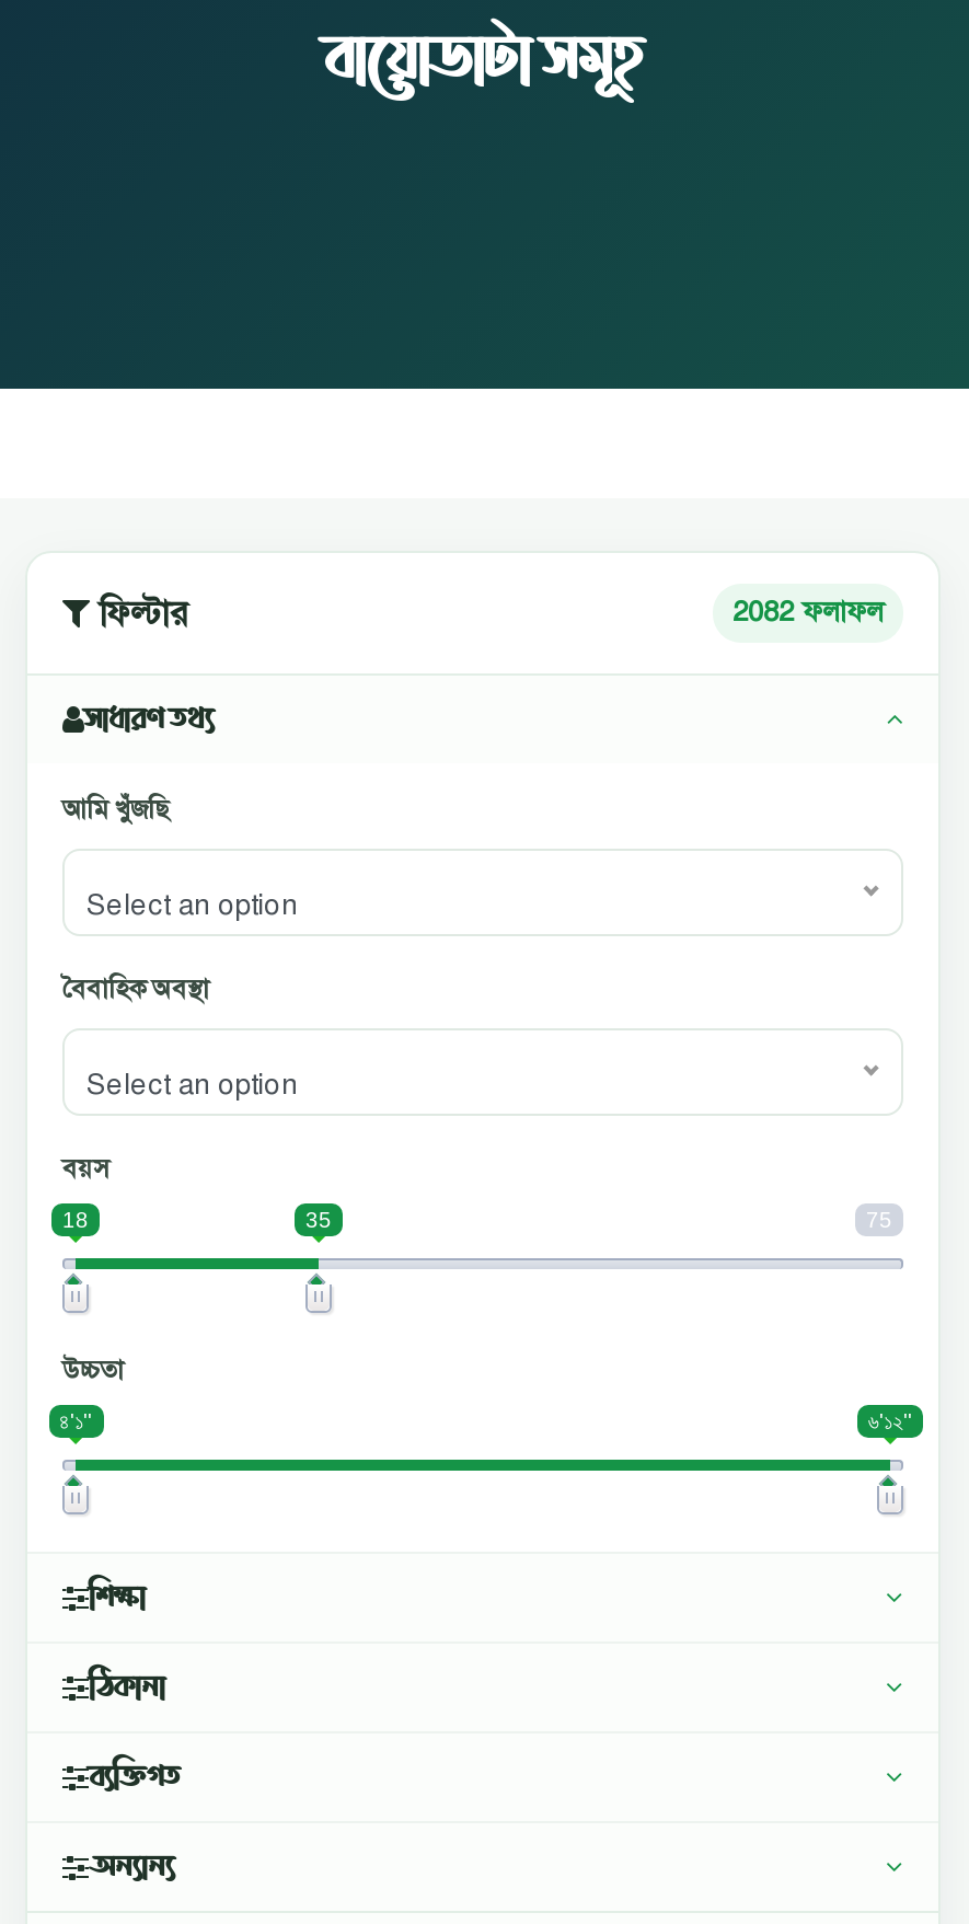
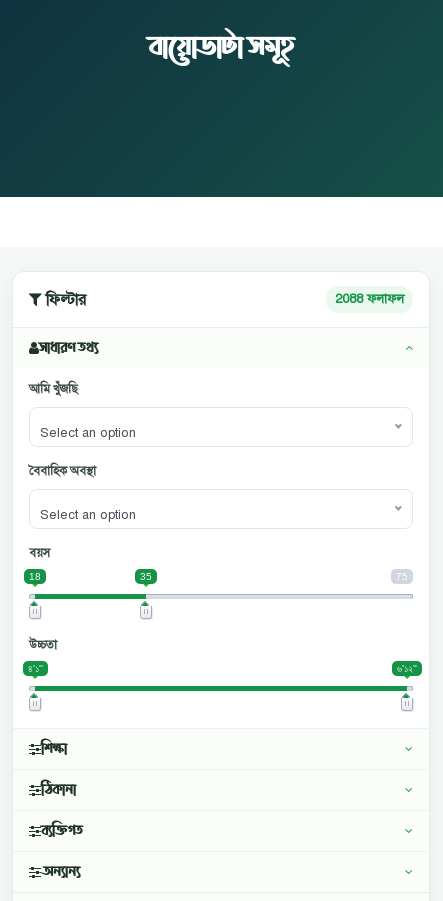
[732,595,884,630] 2082 ফলাফল -> [335,291,404,307] 2088 ফলাফল

